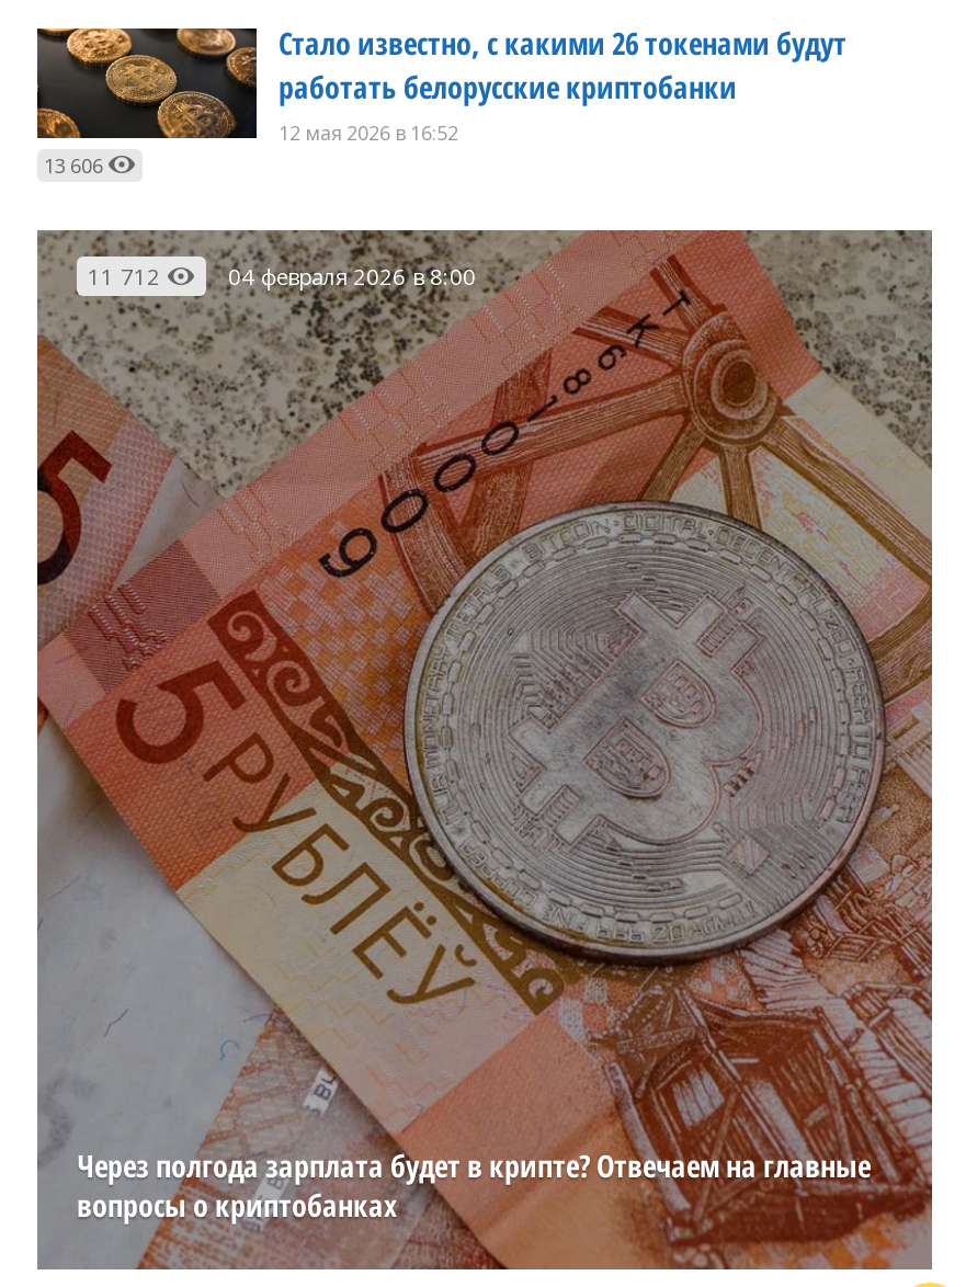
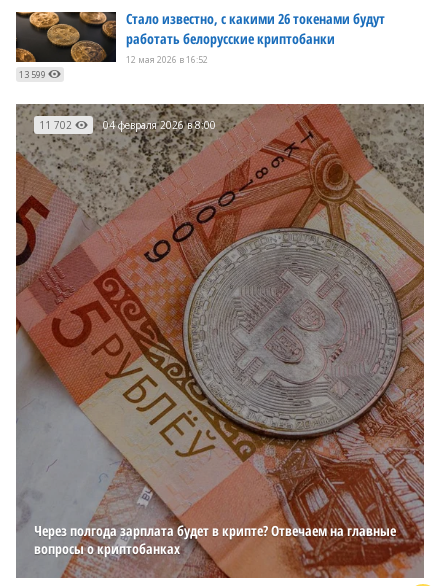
[44,151,107,180] 13 606 -> [19,68,48,81] 13 599
[88,261,167,292] 11 712 -> [39,118,75,132] 11 702

